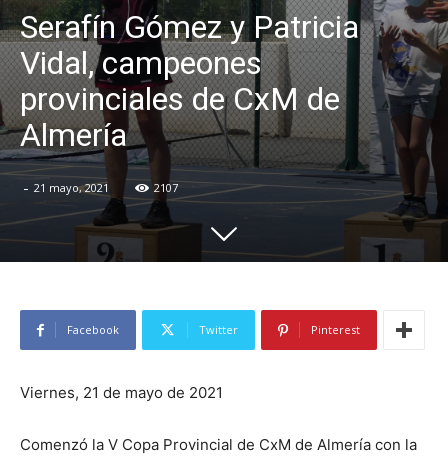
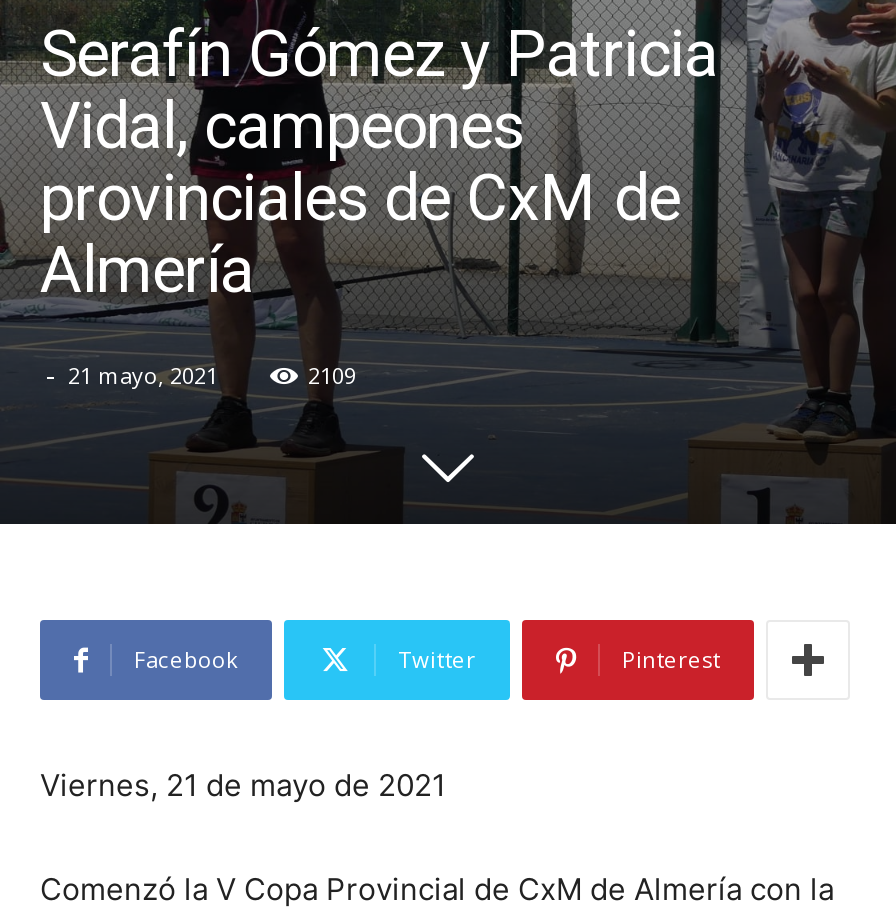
[154,180,178,195] 2107 -> [308,361,356,391] 2109

